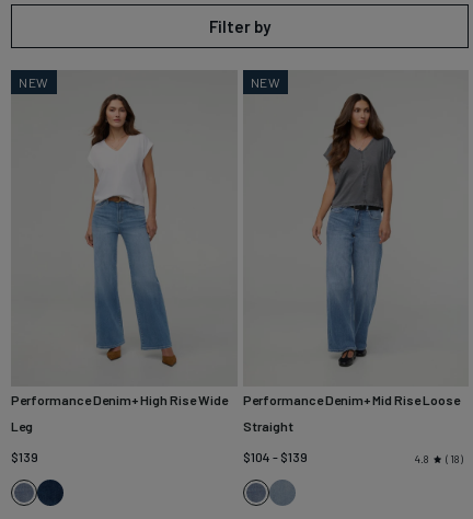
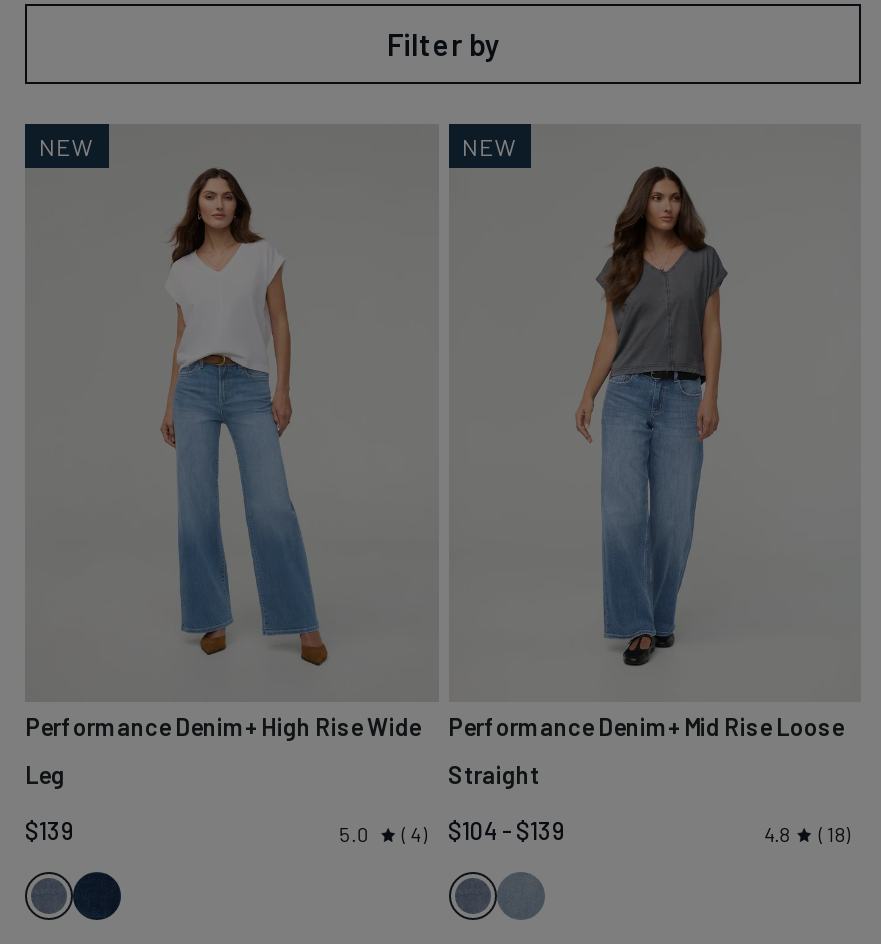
none -> [339,821,420,846] 5.0 | 4

